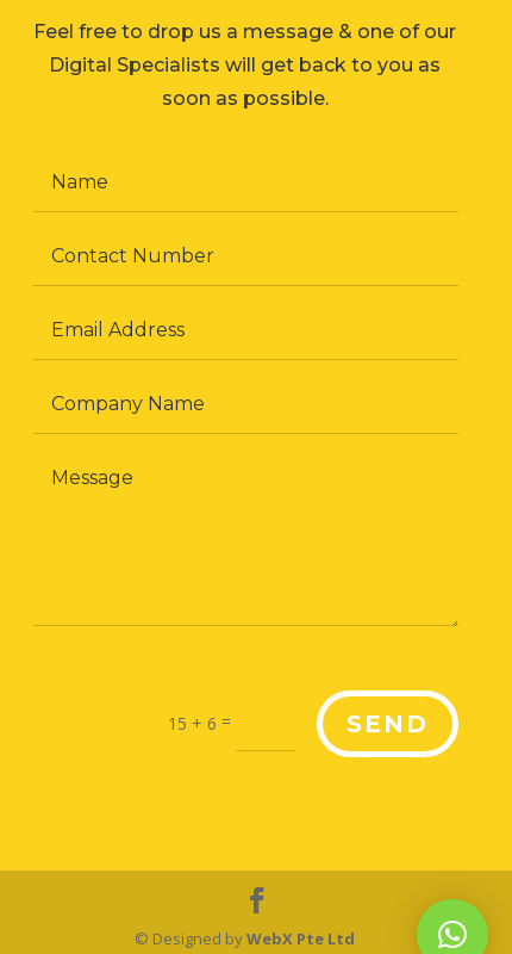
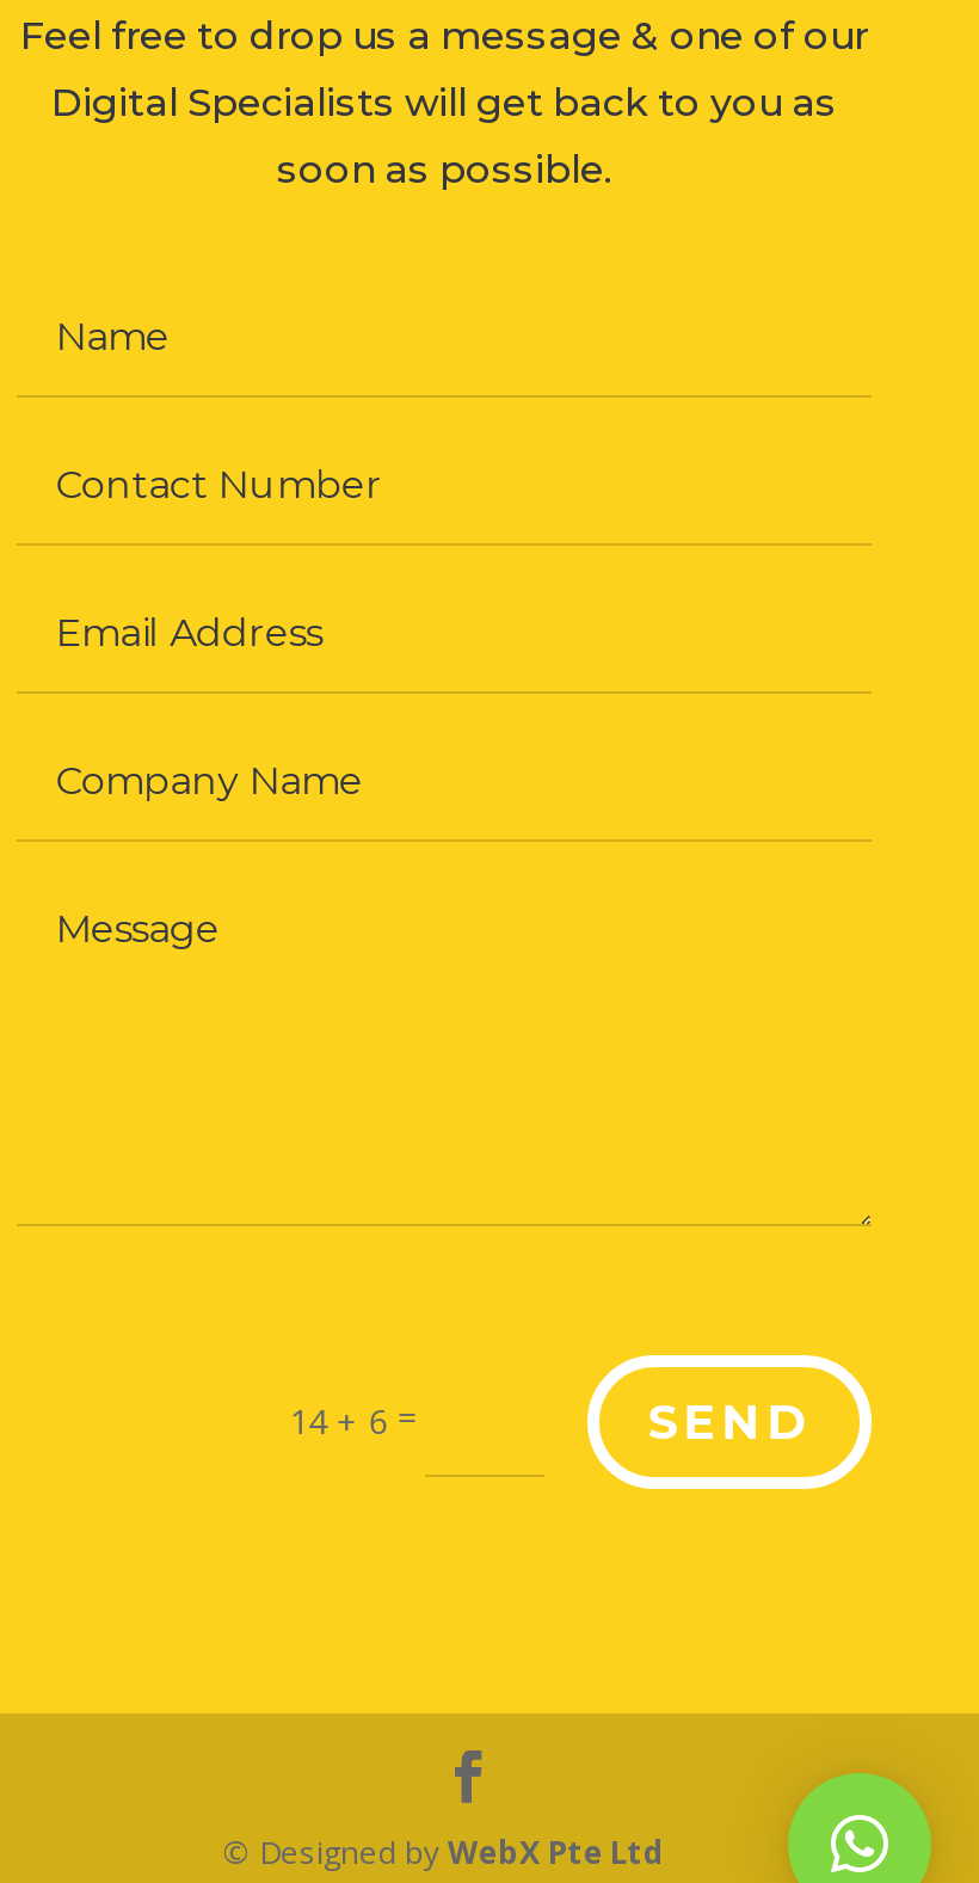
[168,710,236,735] 15 + 6 = -> [289,1394,426,1444] 14 + 6 =

